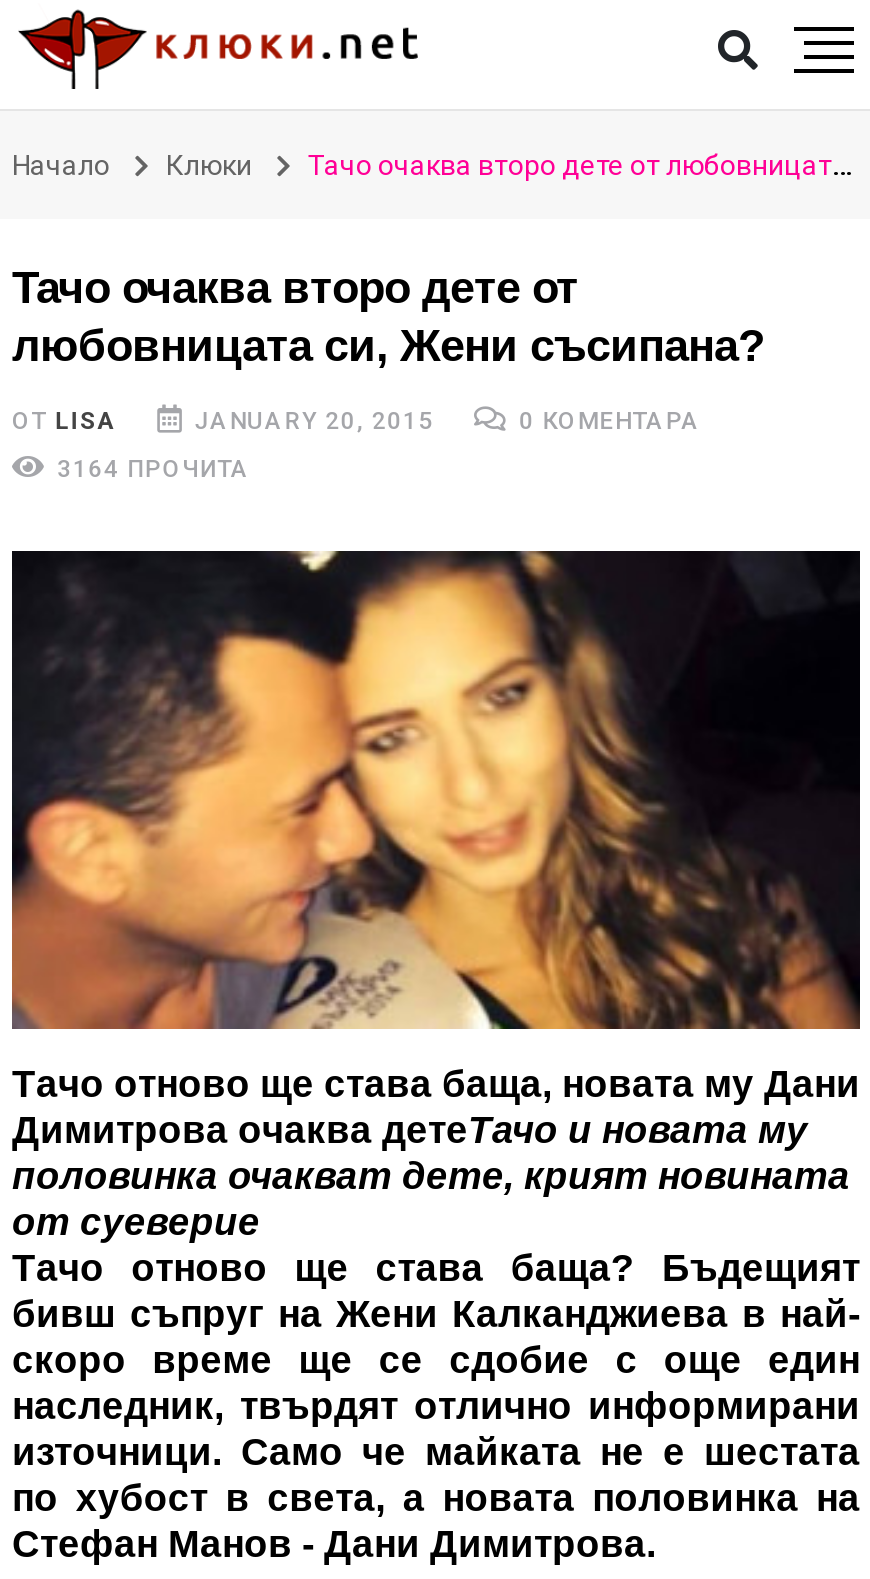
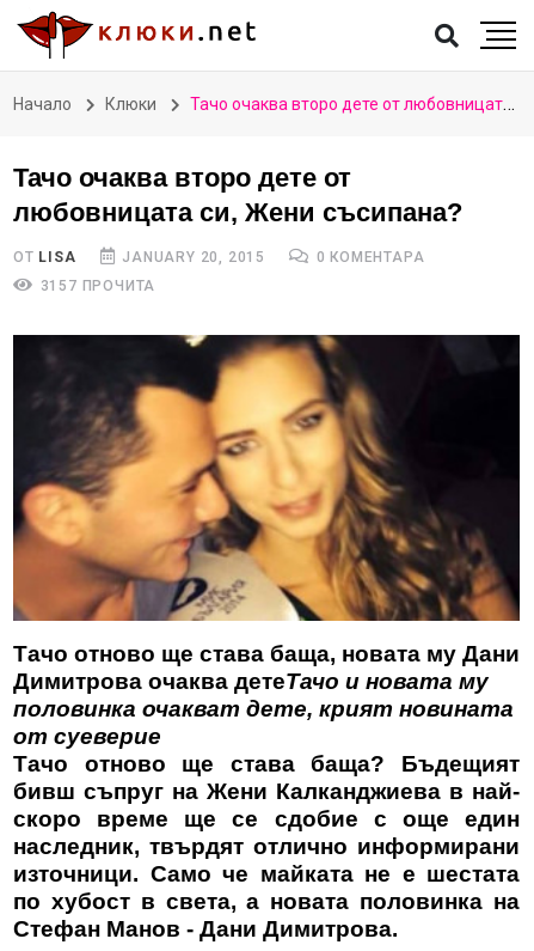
[50,455,250,483] 3164 ПРОЧИТА -> [36,278,156,294] 3157 ПРОЧИТА

